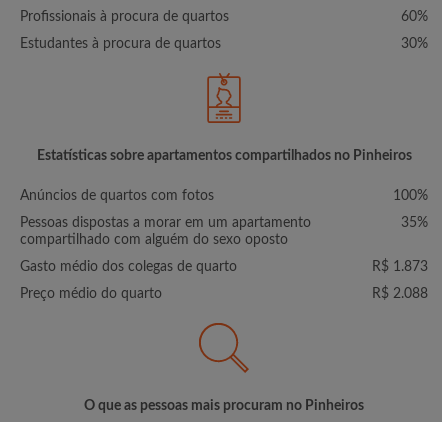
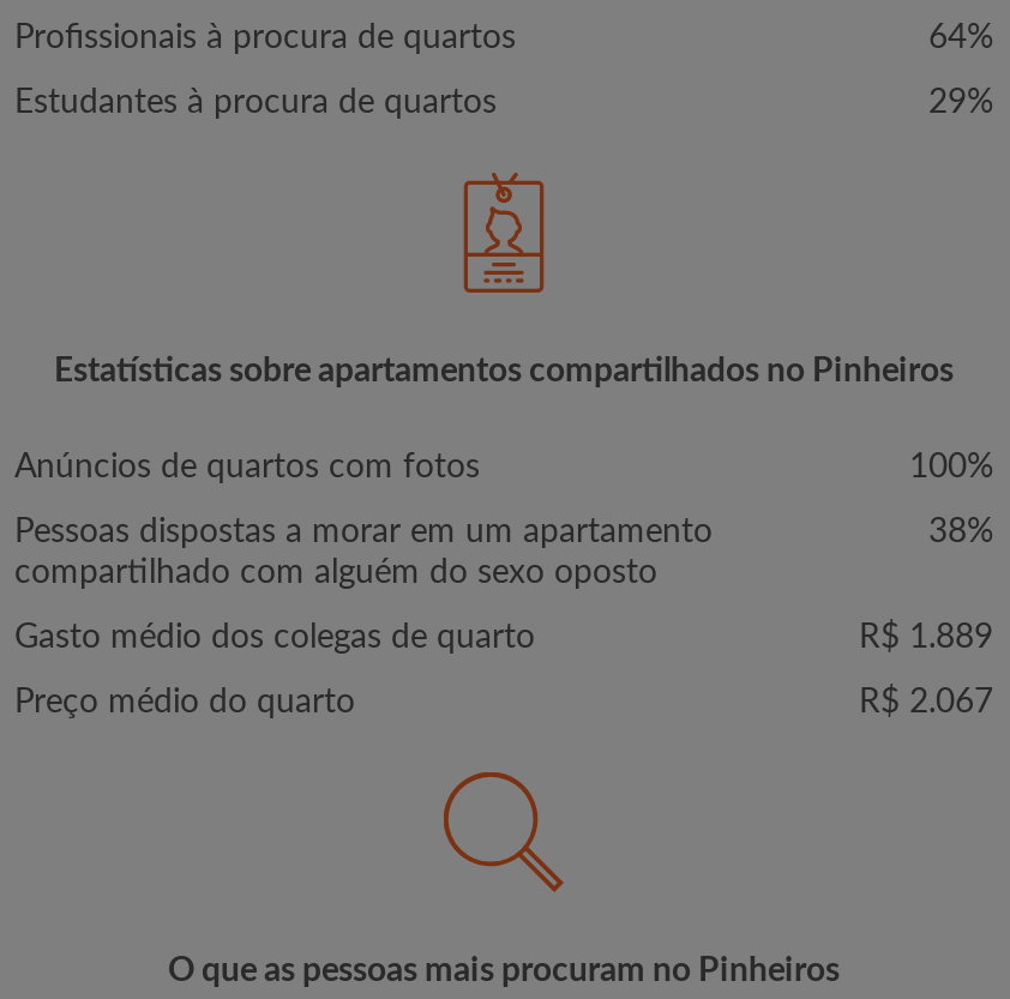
[401,10,428,24] 60% -> [928,22,993,55] 64%
[401,37,428,51] 30% -> [928,86,993,120] 29%
[401,216,428,230] 35% -> [928,516,993,549] 38%
[372,260,428,274] R$ 1.873 -> [859,621,993,655] R$ 1.889
[372,287,428,301] R$ 2.088 -> [859,686,993,720] R$ 2.067

